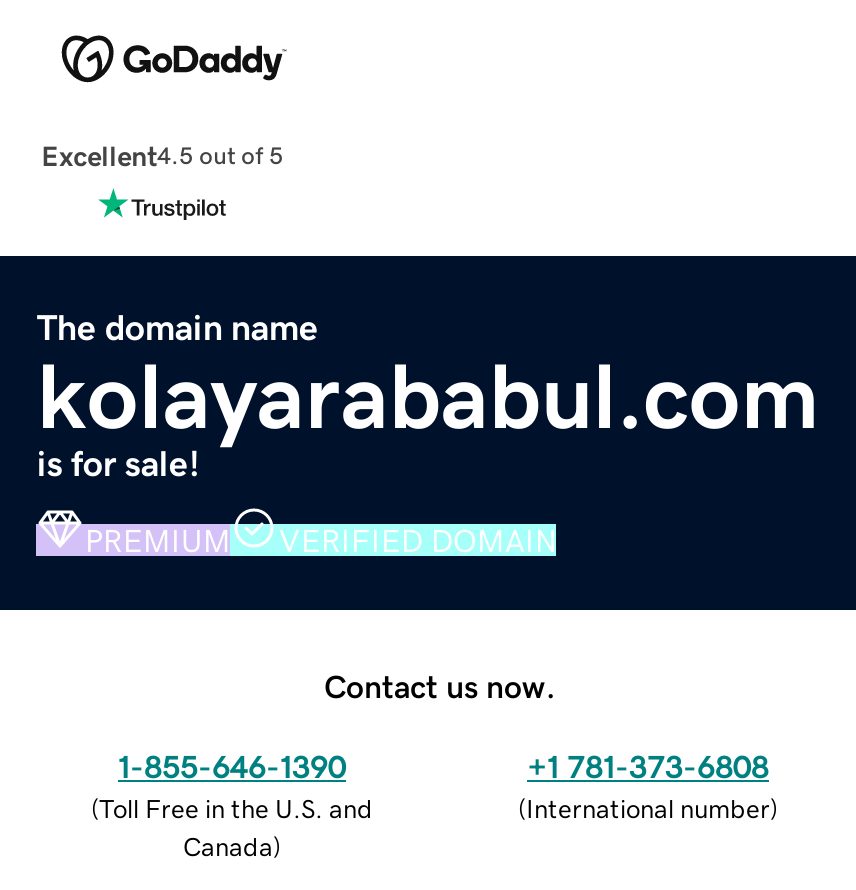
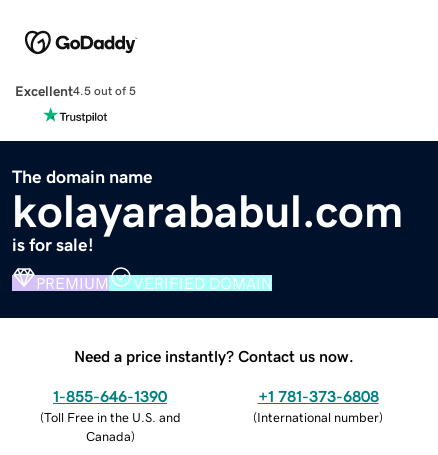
[324,669,556,701] Contact us now. -> [74,348,354,364] Need a price instantly? Contact us now.

